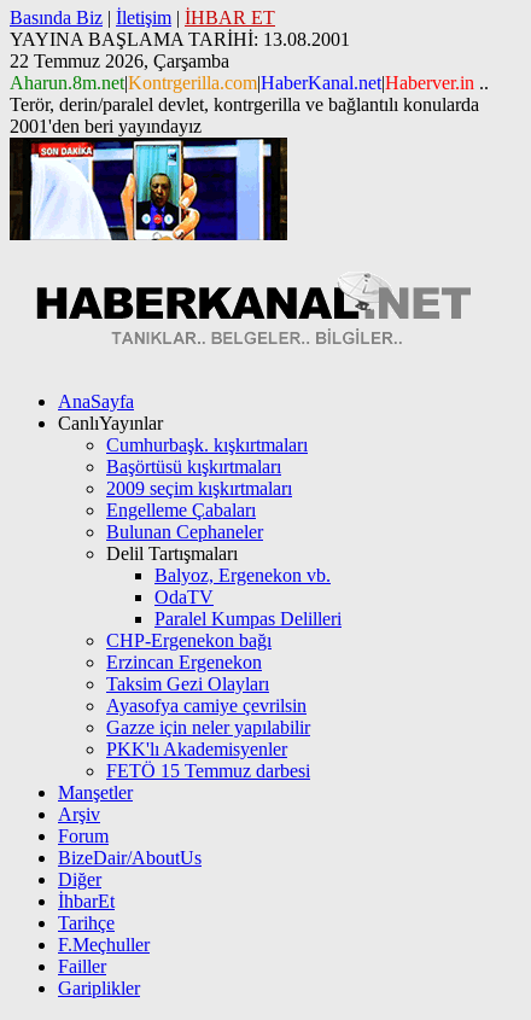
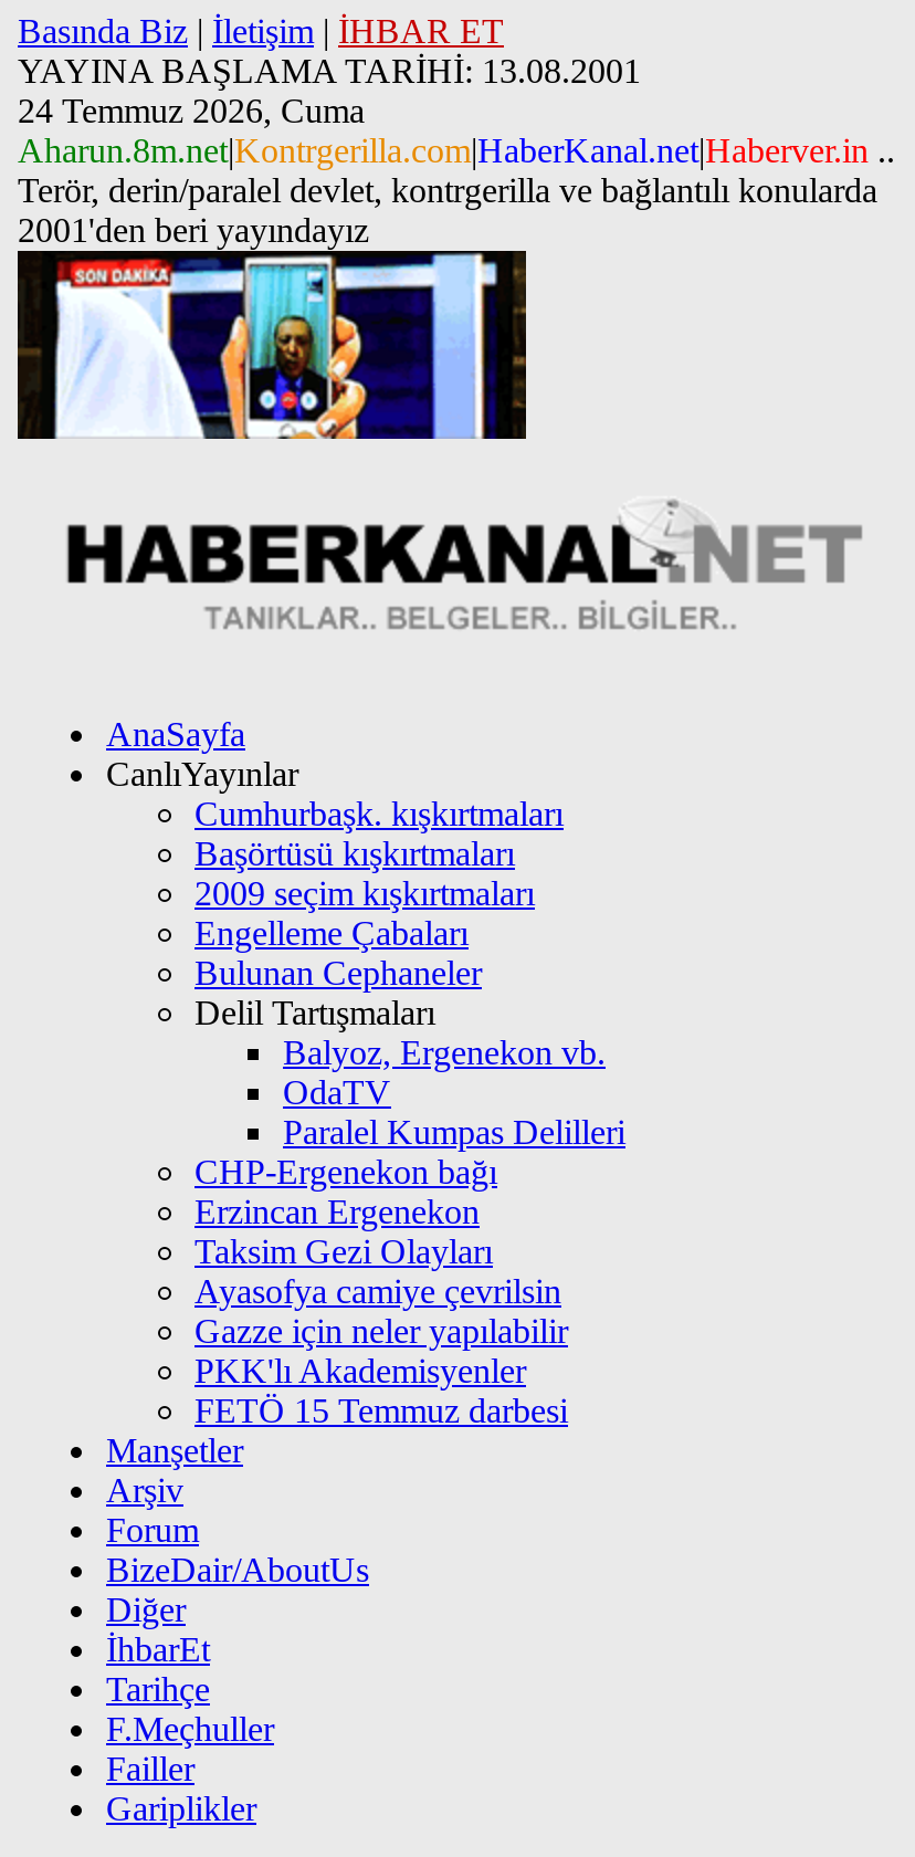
[10,51,229,71] 22 Temmuz 2026, Çarşamba -> [18,92,365,129] 24 Temmuz 2026, Cuma

